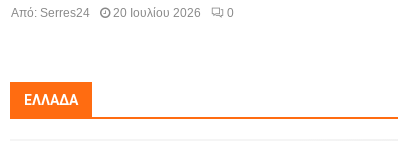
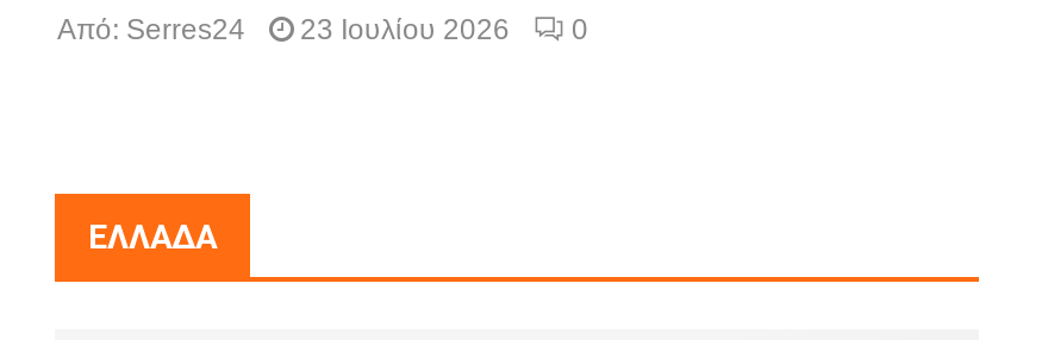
[11,6,234,20] Από: Serres24 20 Ιουλίου 2026 0 -> [57,13,588,46] Από: Serres24 23 Ιουλίου 2026 0

